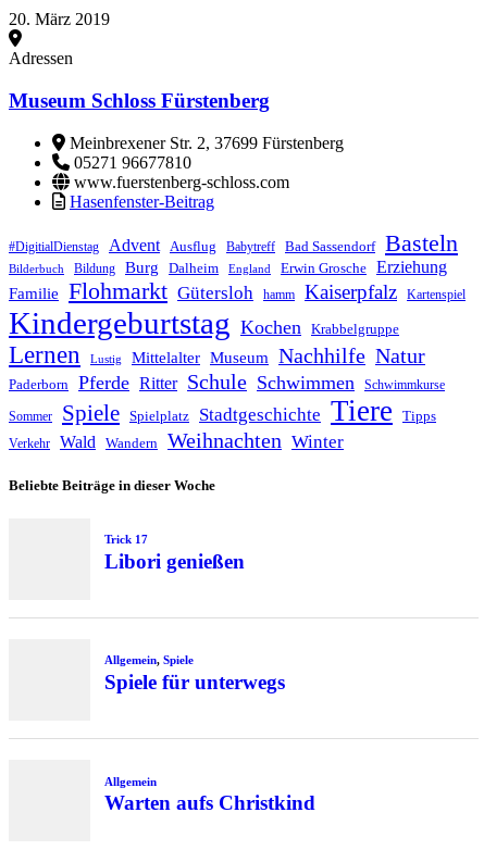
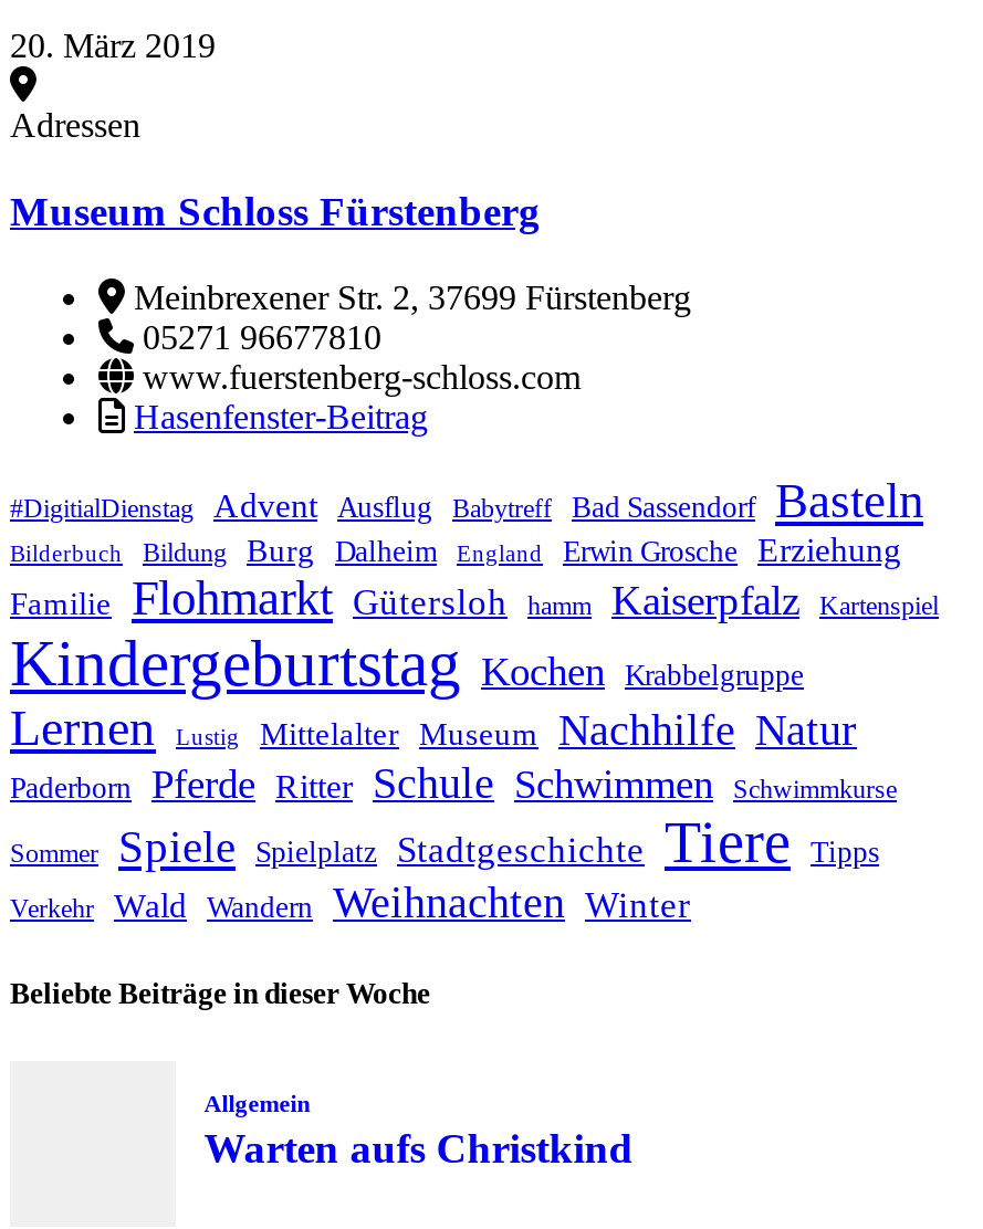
[104,533,245,573] Trick 17 | Libori genießen -> none
[104,654,285,694] Allgemein, Spiele | Spiele für unterwegs -> none

